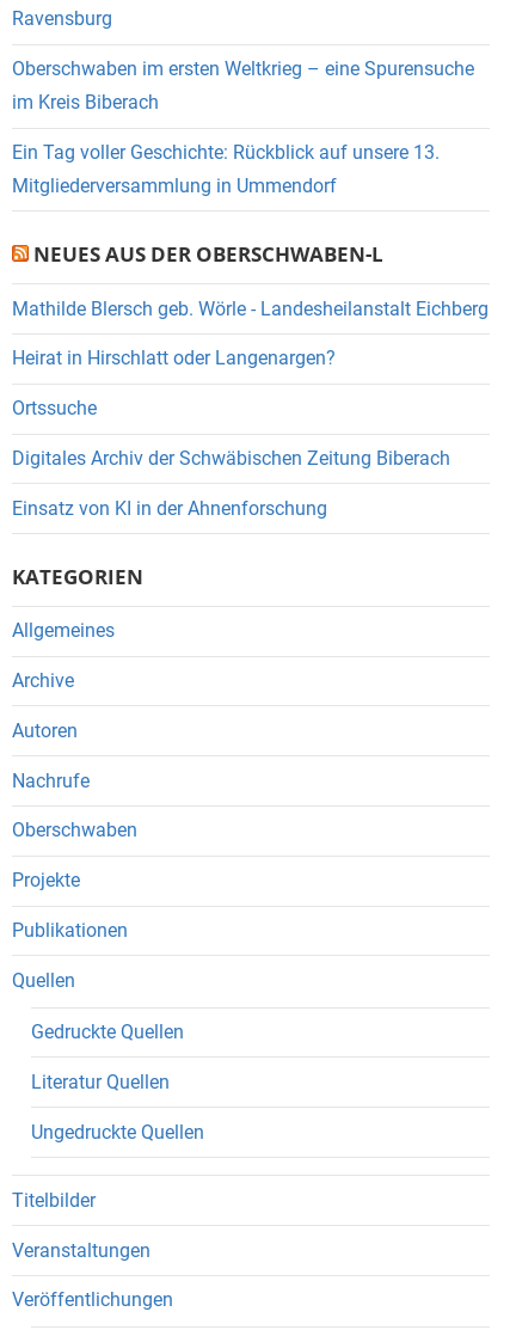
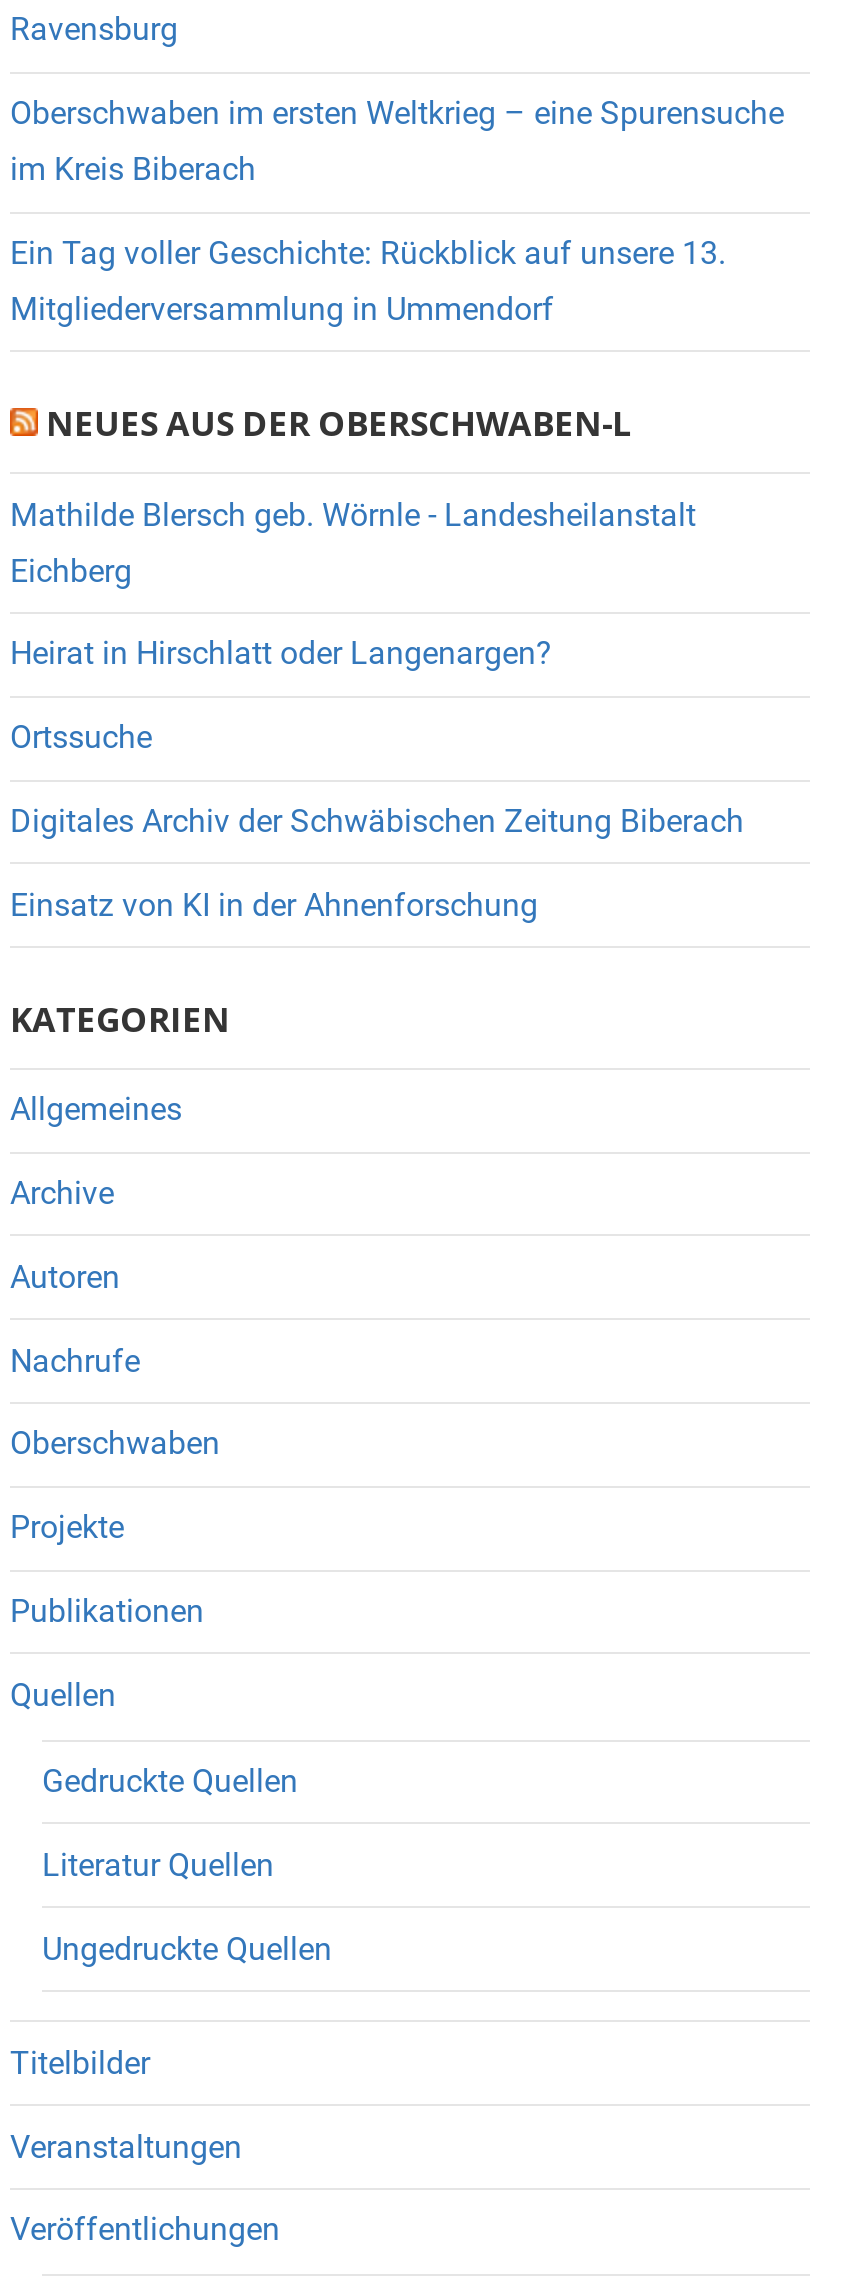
[12,297,489,320] Mathilde Blersch geb. Wörle - Landesheilanstalt Eichberg -> [10,495,696,589] Mathilde Blersch geb. Wörnle - Landesheilanstalt | Eichberg

